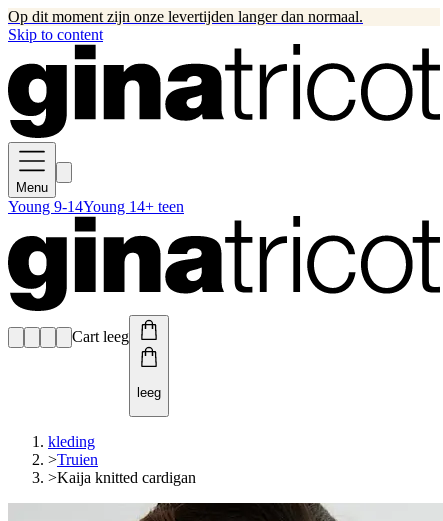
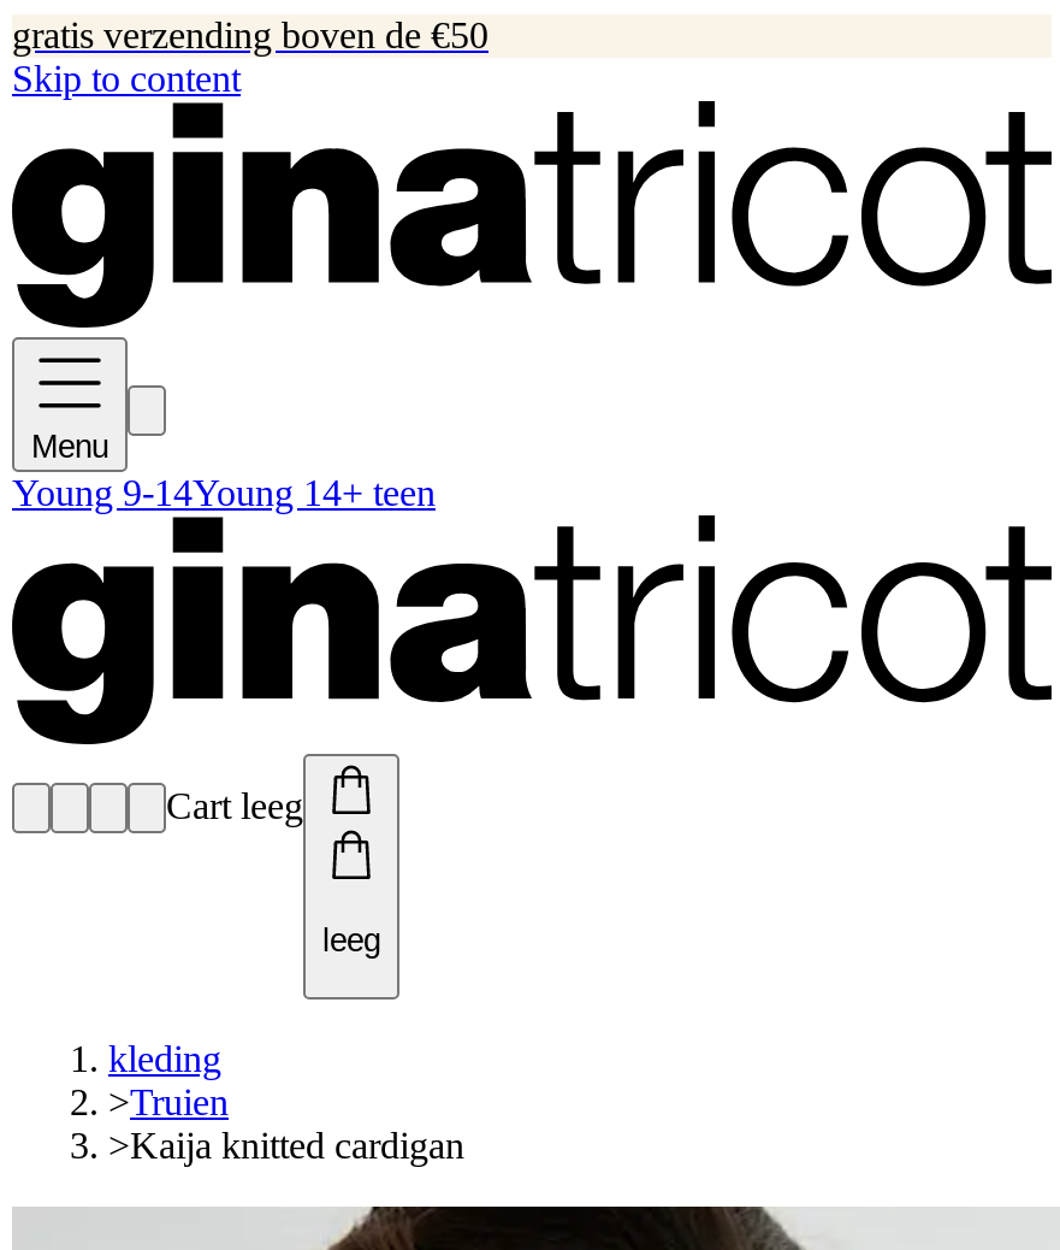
[8,8,363,25] Op dit moment zijn onze levertijden langer dan normaal. -> [12,14,488,55] gratis verzending boven de €50

